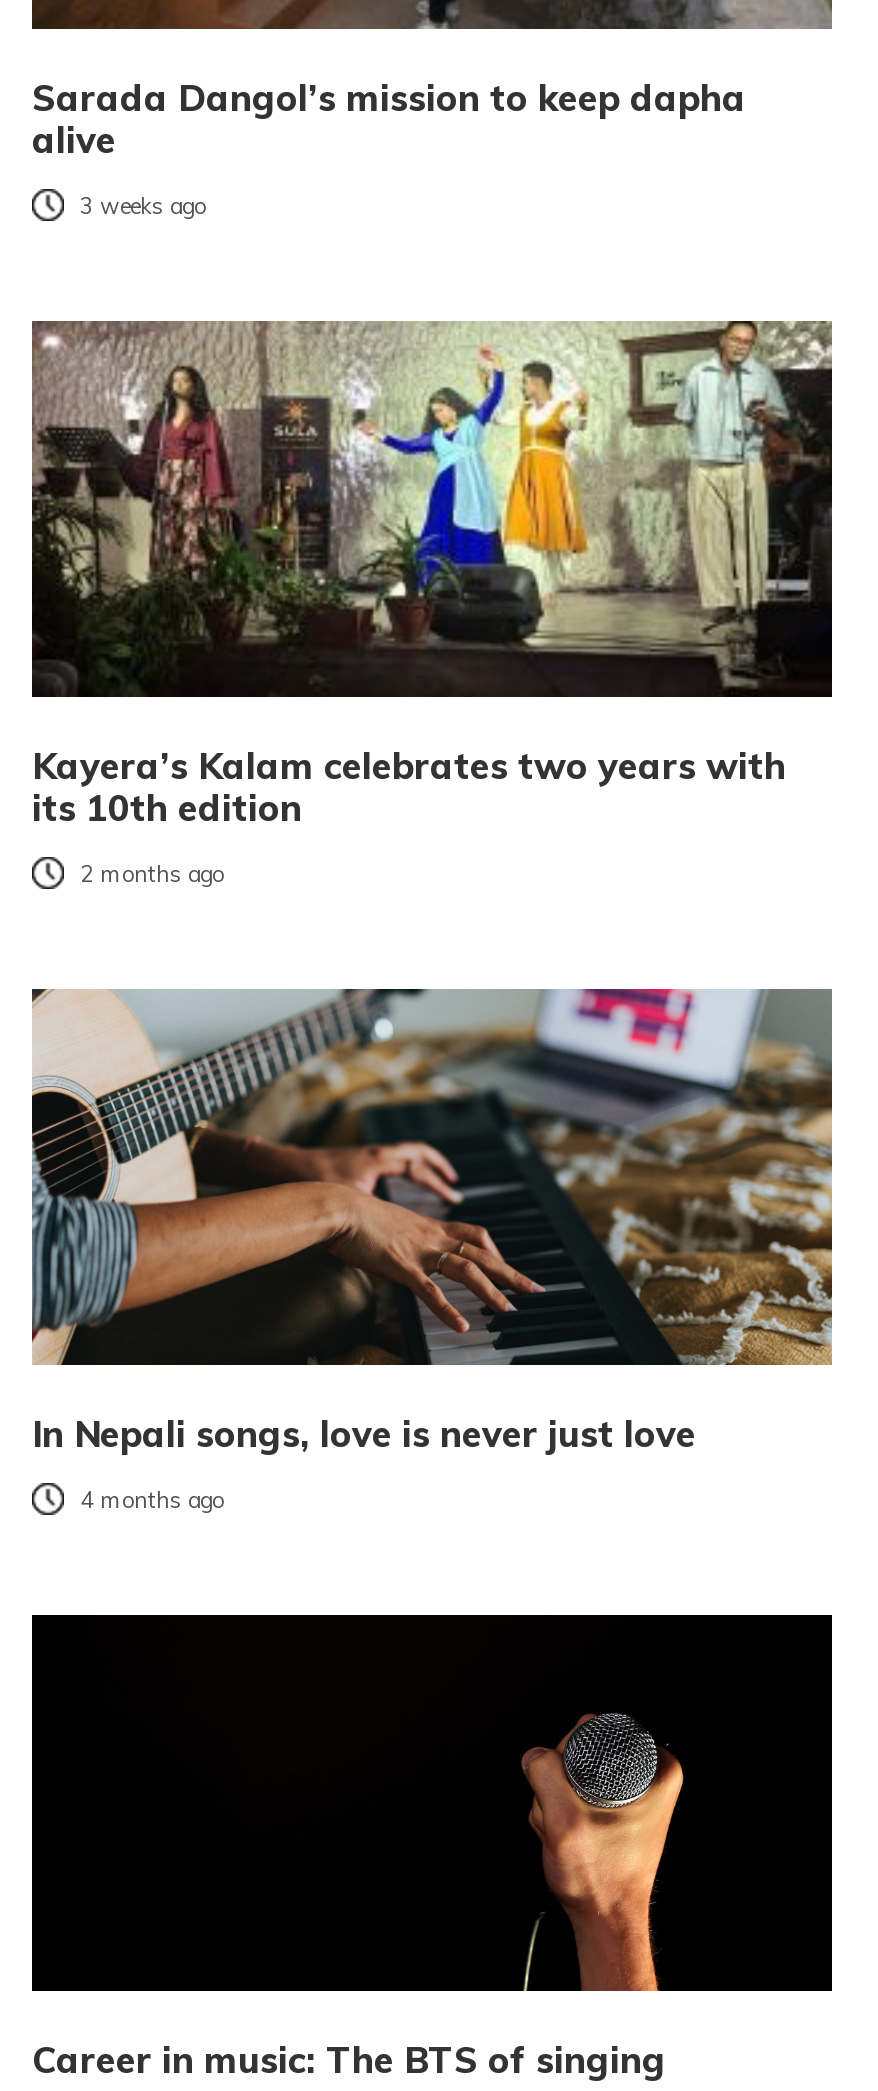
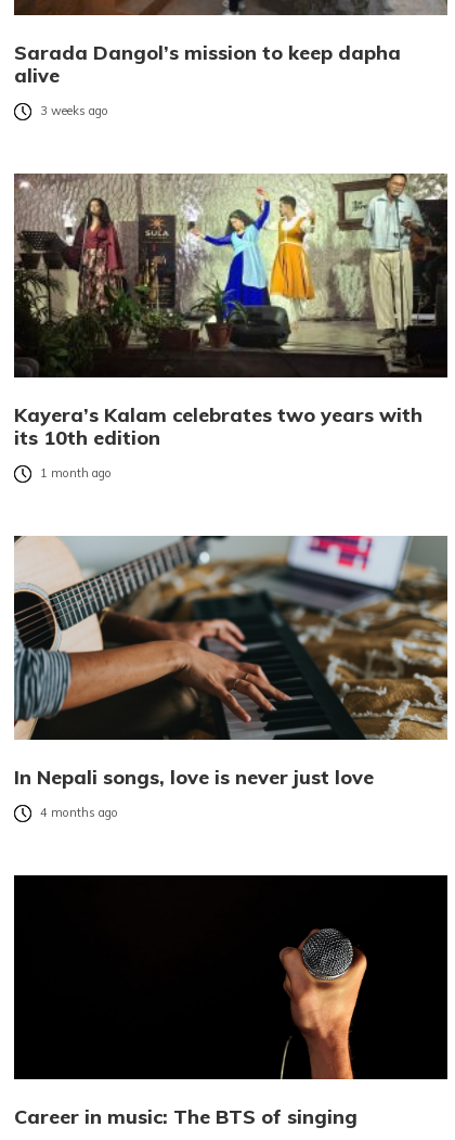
[80,858,224,886] 2 months ago -> [40,466,112,481] 1 month ago

